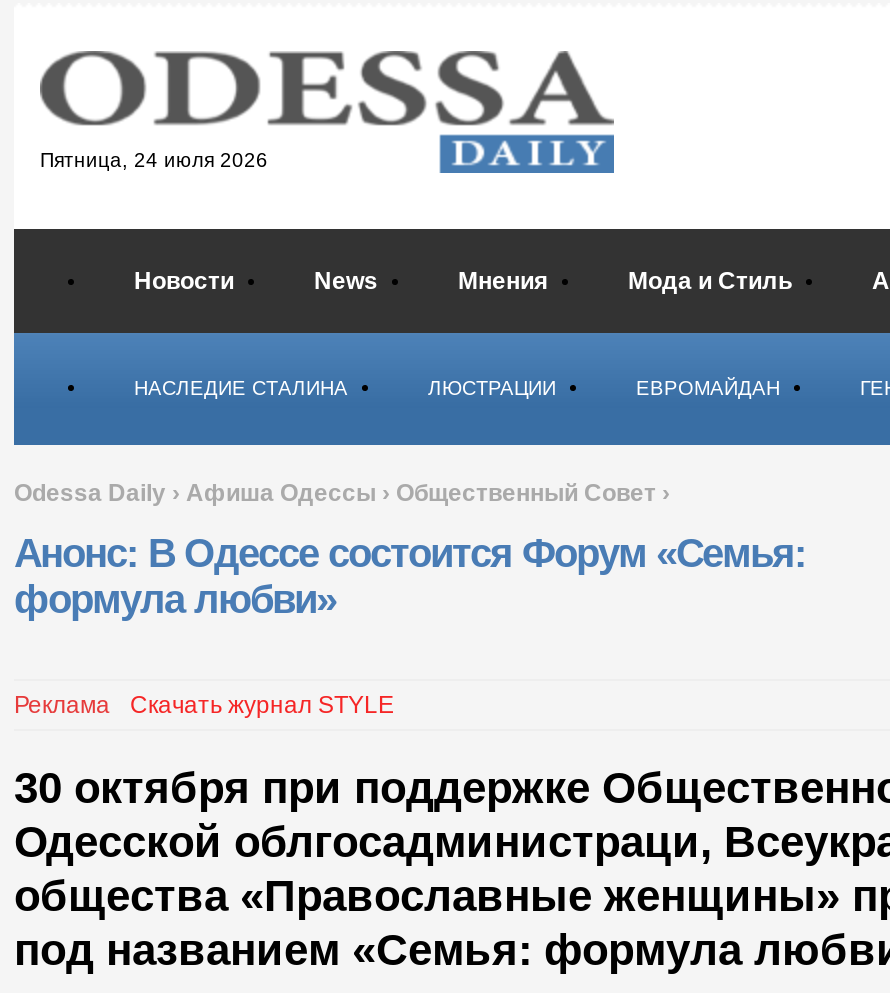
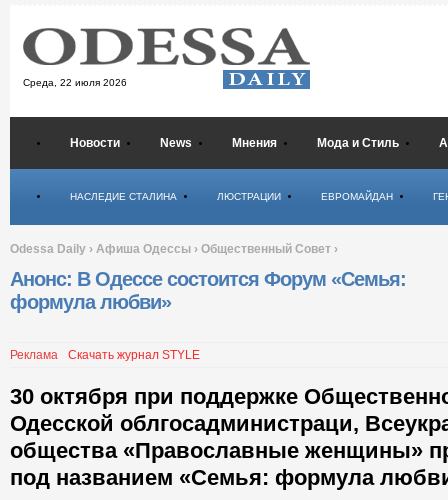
[40,149,268,171] Пятница, 24 июля 2026 -> [23,77,127,88] Среда, 22 июля 2026

